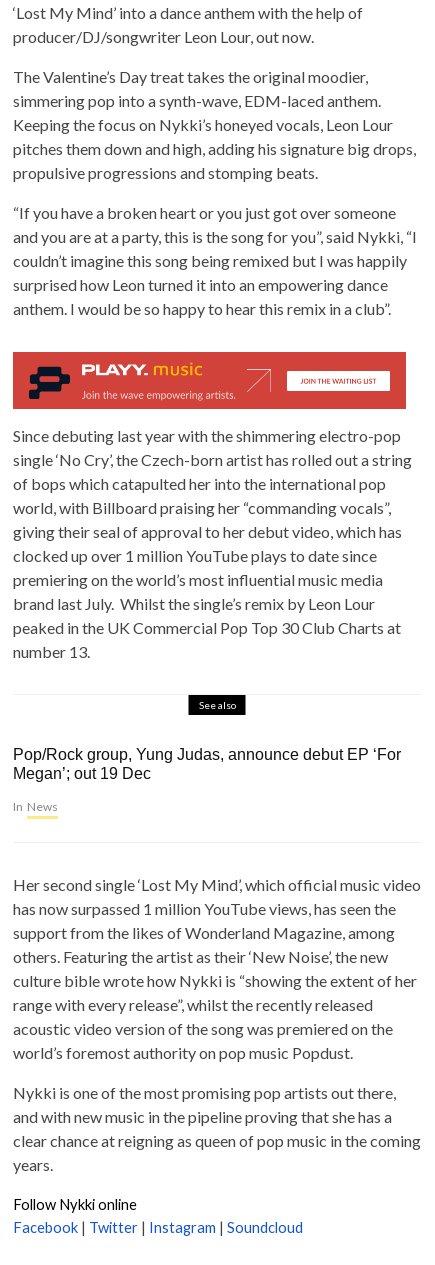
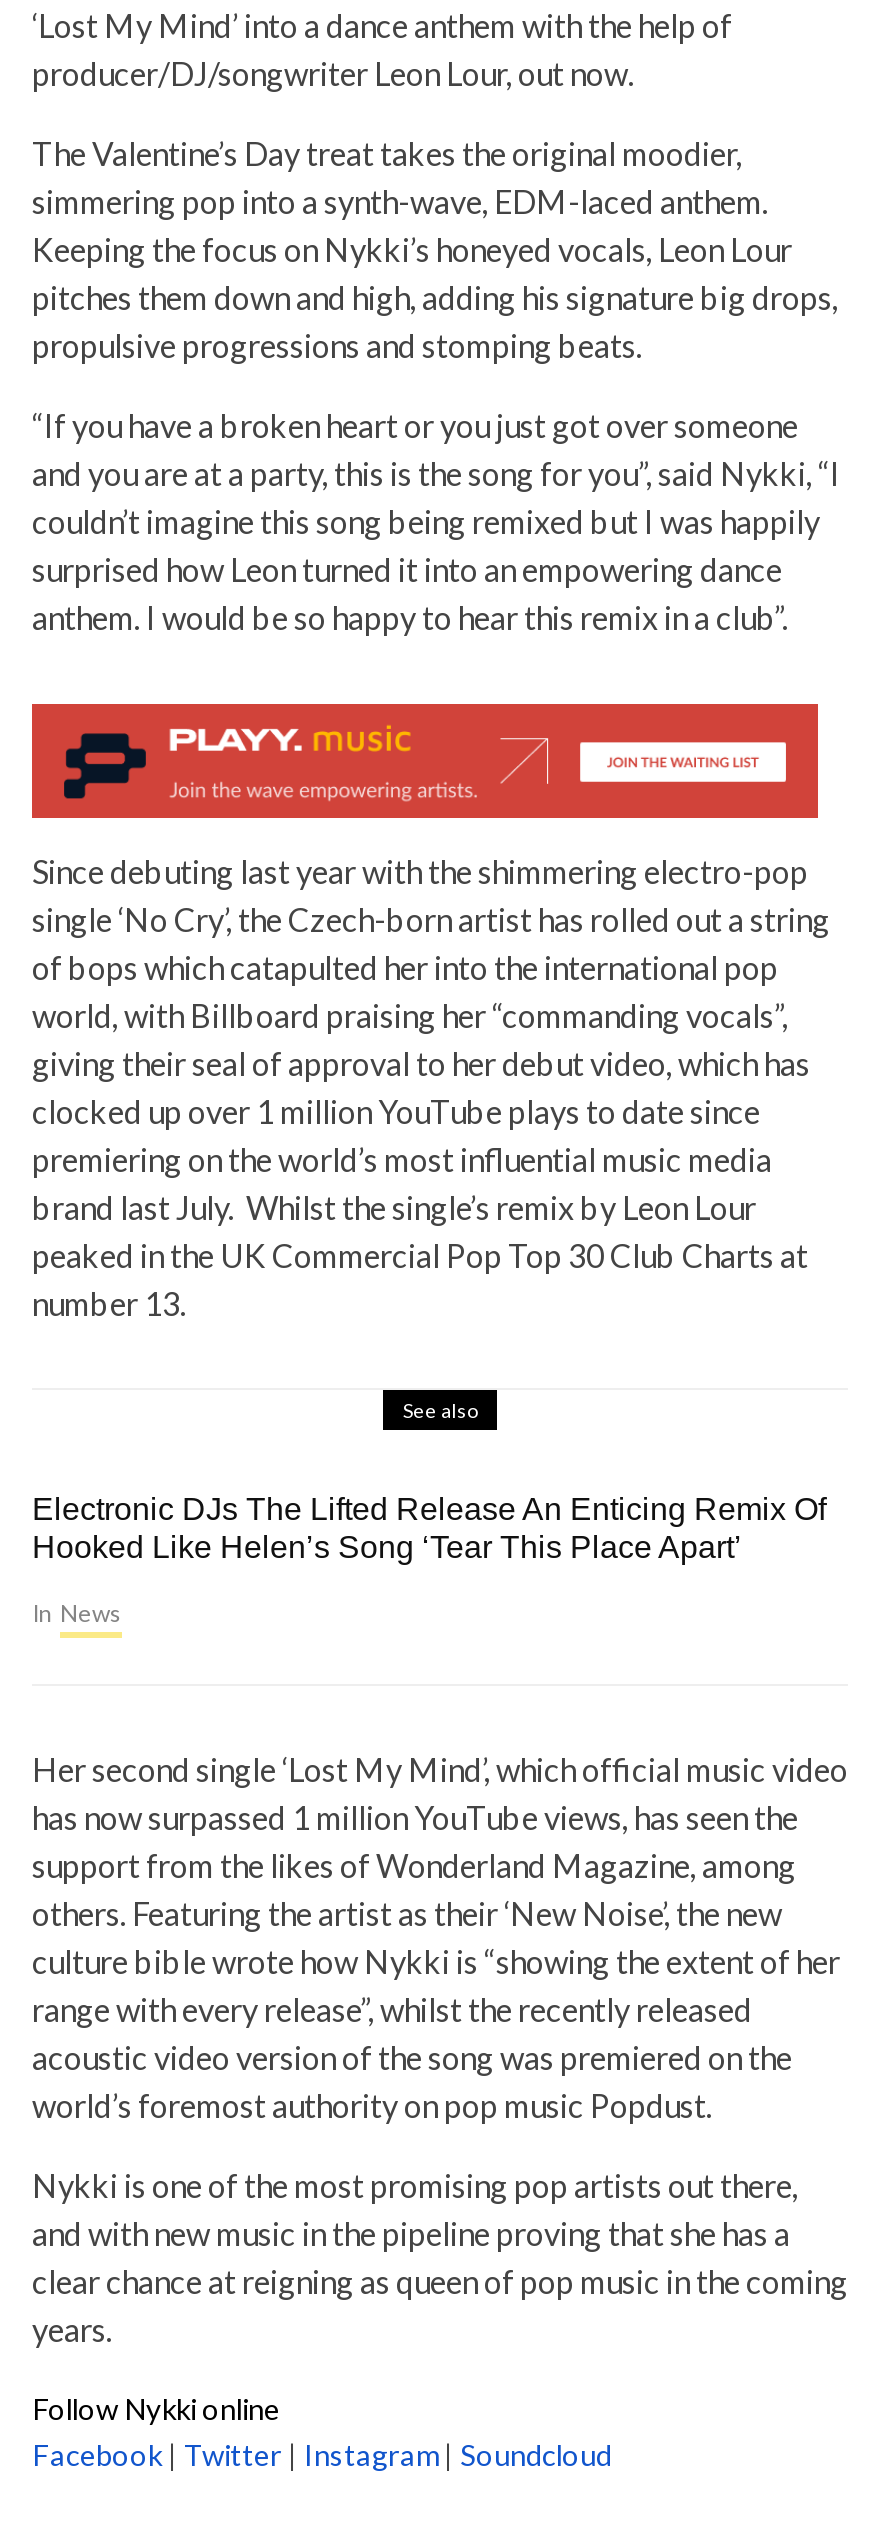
[13,746,401,782] Pop/Rock group, Yung Judas, announce debut EP ‘For | Megan’; out 19 Dec -> [32,1492,826,1564] Electronic DJs The Lifted Release An Enticing Remix Of | Hooked Like Helen’s Song ‘Tear This Place Apart’

